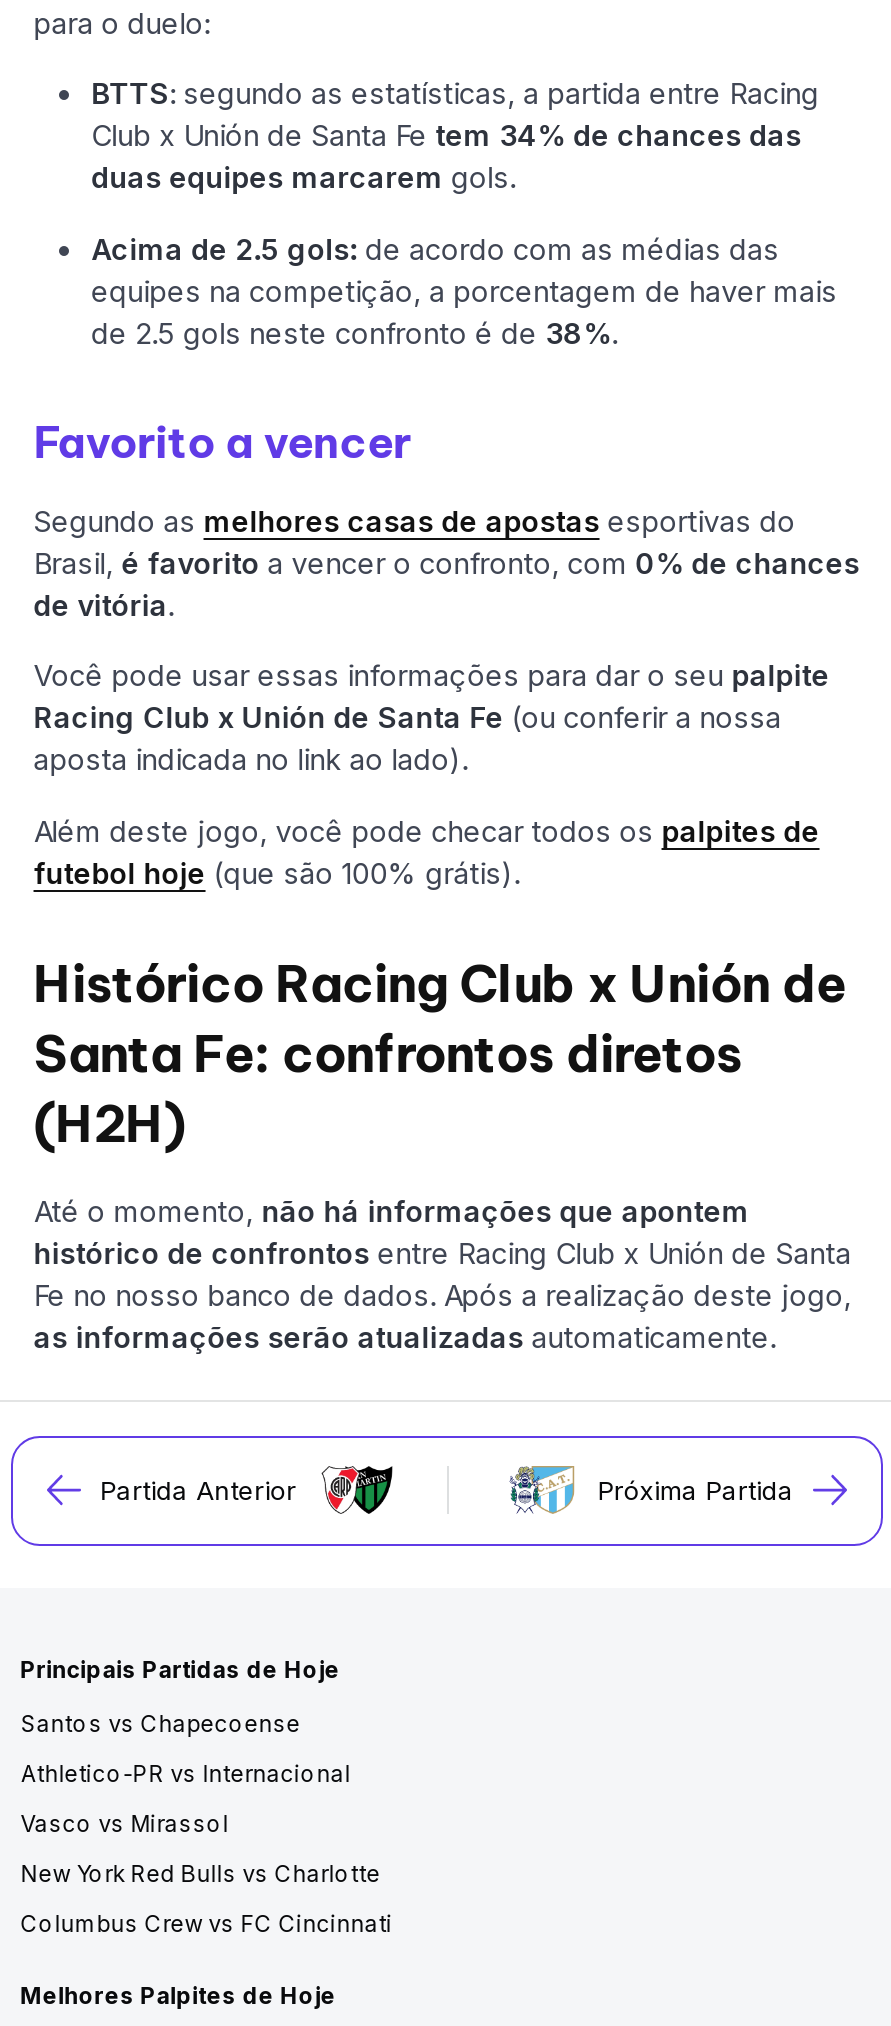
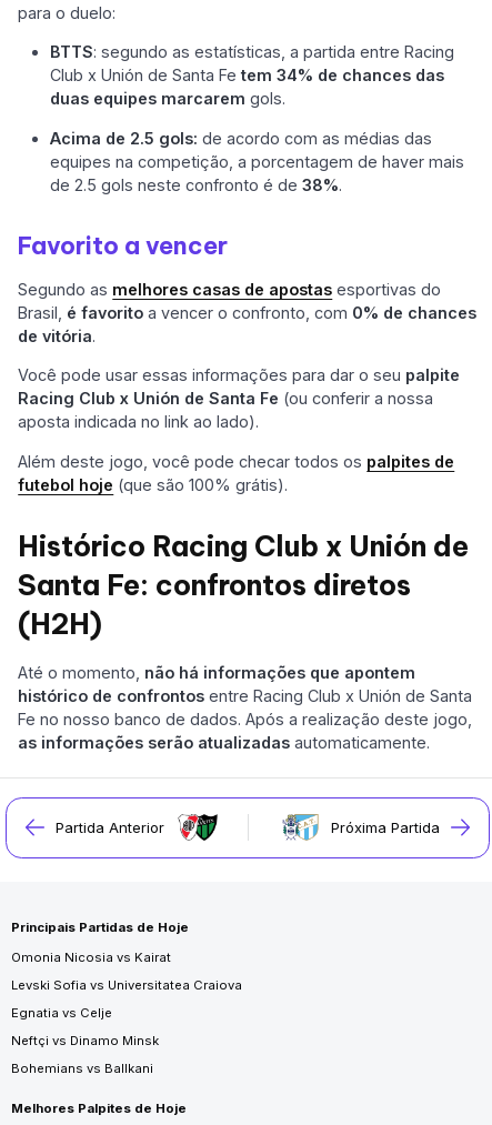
[21,1711,301,1739] Santos vs Chapecoense -> [11,950,171,965] Omonia Nicosia vs Kairat
[21,1761,351,1789] Athletico-PR vs Internacional -> [11,978,242,993] Levski Sofia vs Universitatea Craiova
[21,1811,229,1839] Vasco vs Mirassol -> [11,1005,112,1021] Egnatia vs Celje
[21,1861,381,1889] New York Red Bulls vs Charlotte -> [11,1033,159,1049] Neftçi vs Dinamo Minsk
[21,1911,393,1939] Columbus Crew vs FC Cincinnati -> [11,1061,153,1076] Bohemians vs Ballkani

